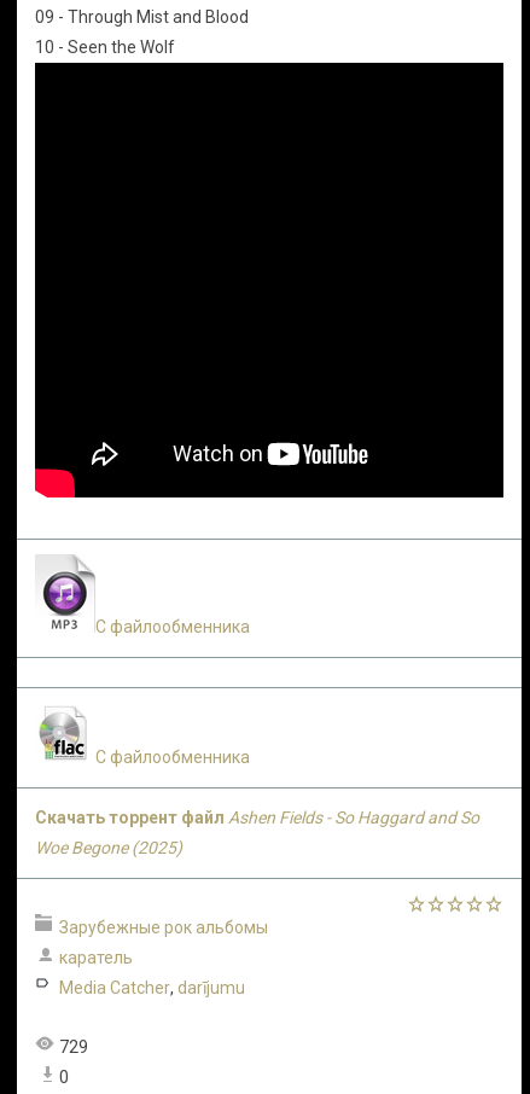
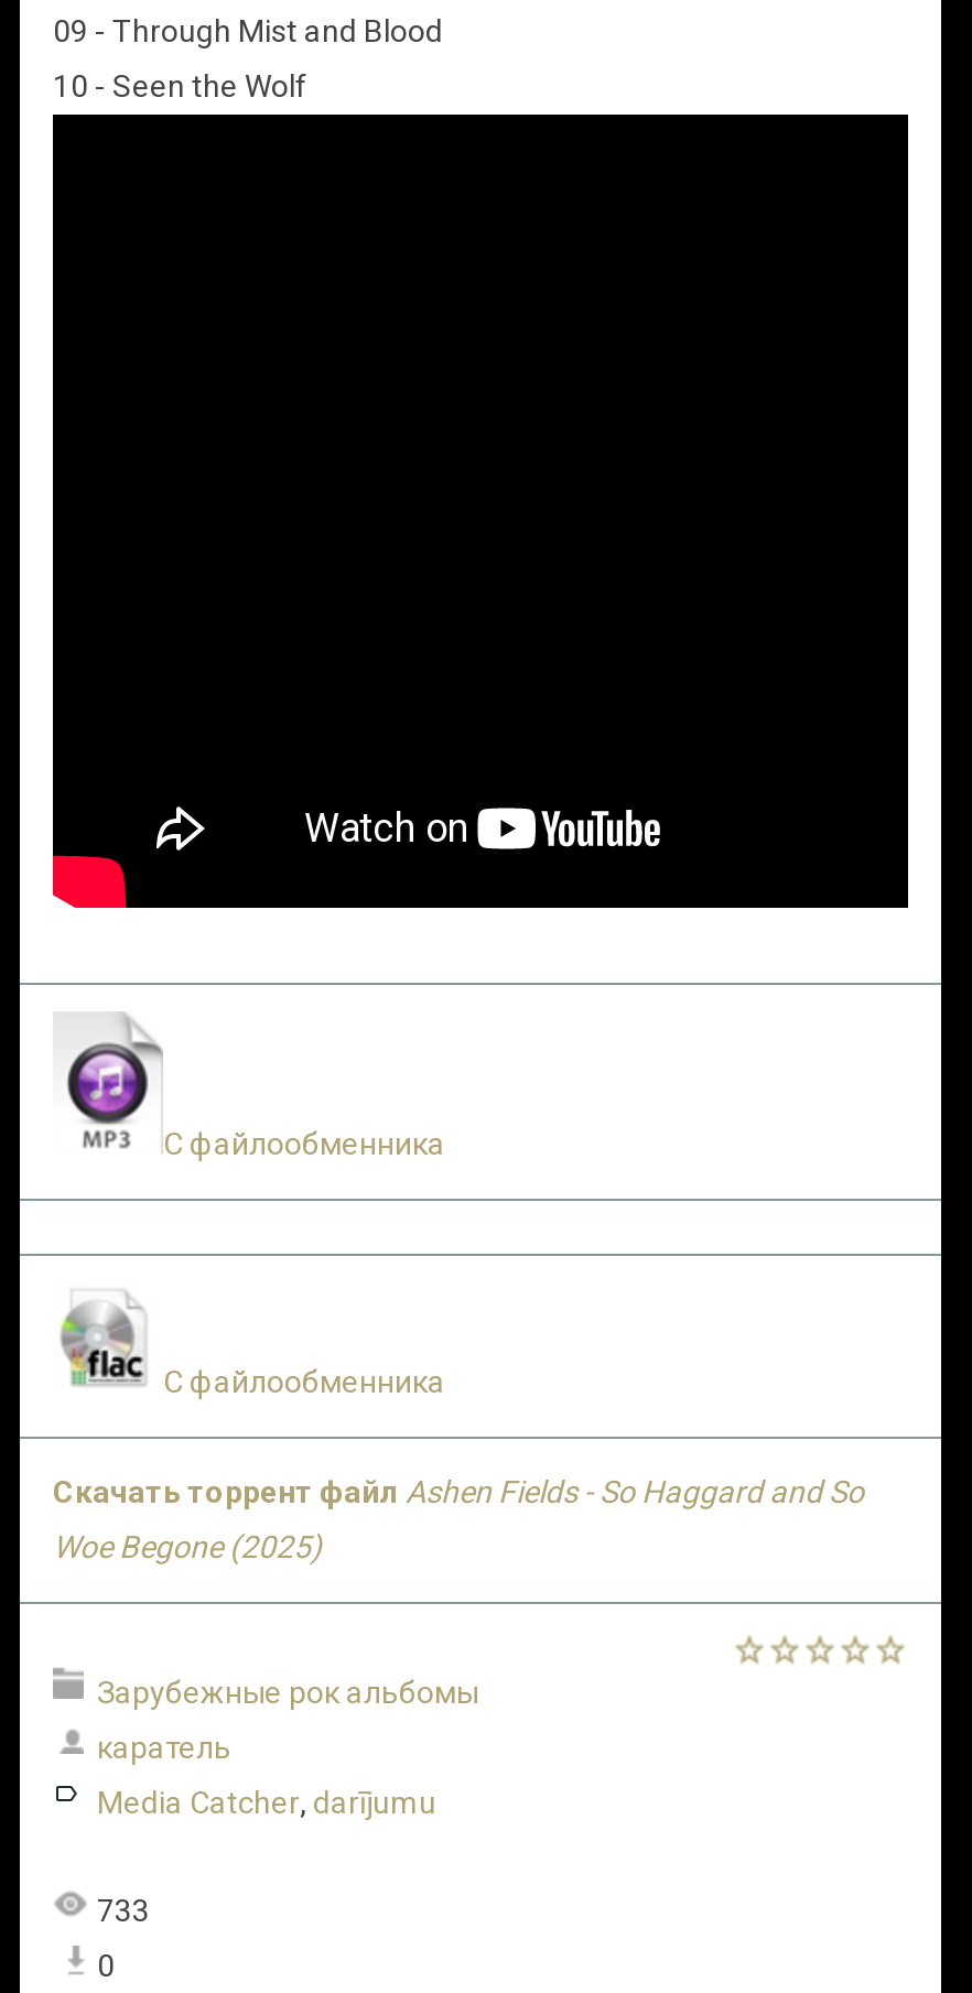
[59,1037,88,1057] 729 -> [97,1893,150,1928] 733

